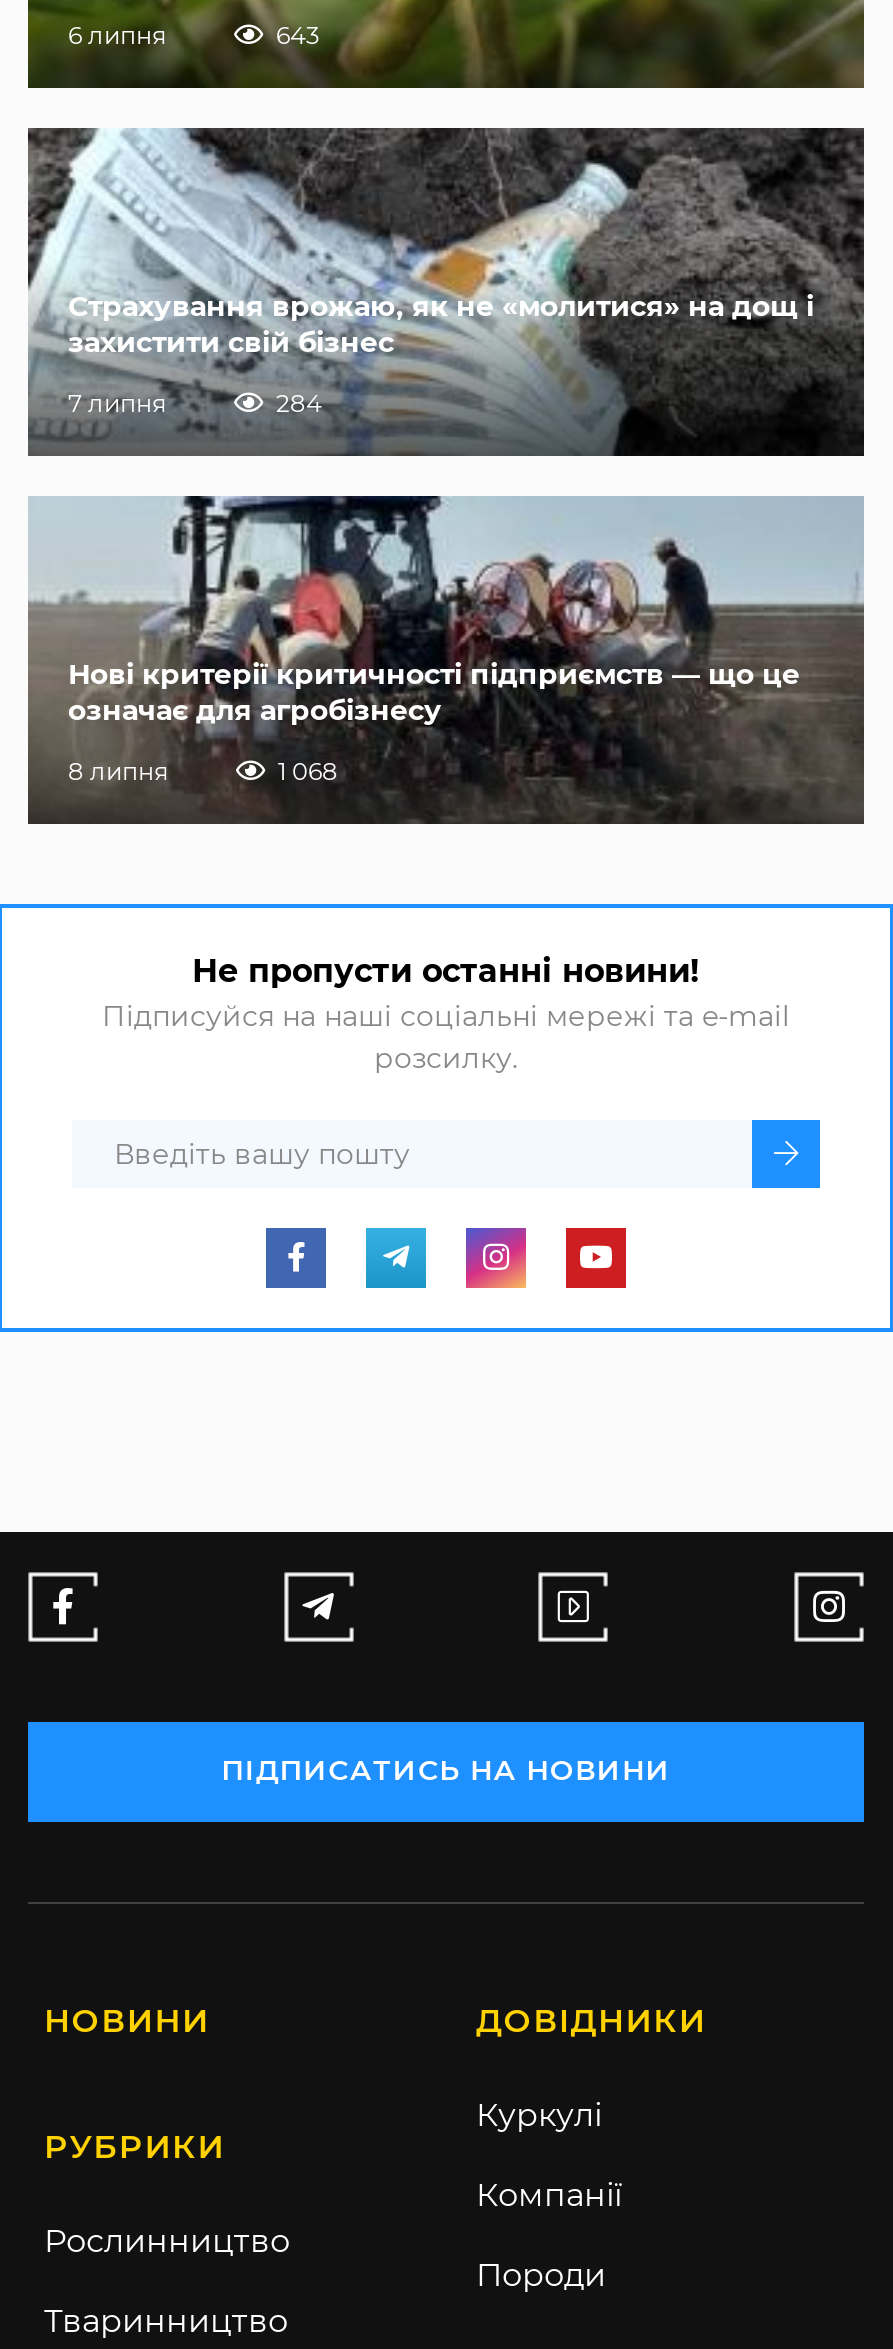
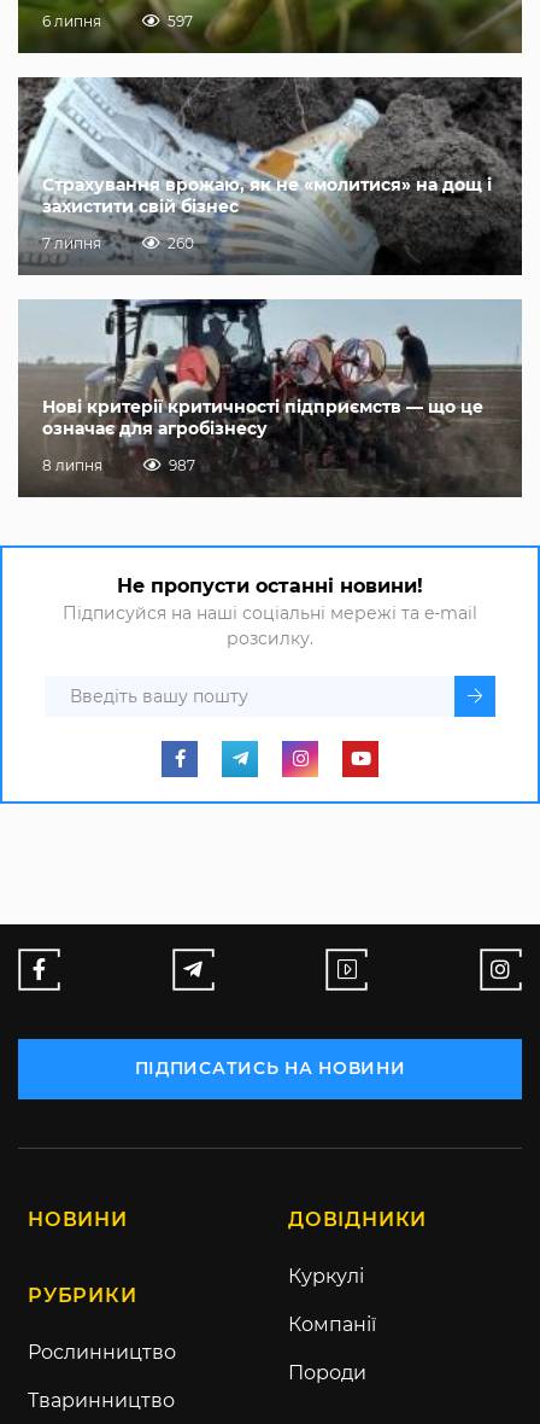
[270,19,320,49] 643 -> [164,12,193,30] 597
[270,387,322,417] 284 -> [164,234,194,252] 260
[272,755,338,785] 1 068 -> [165,456,195,474] 987

